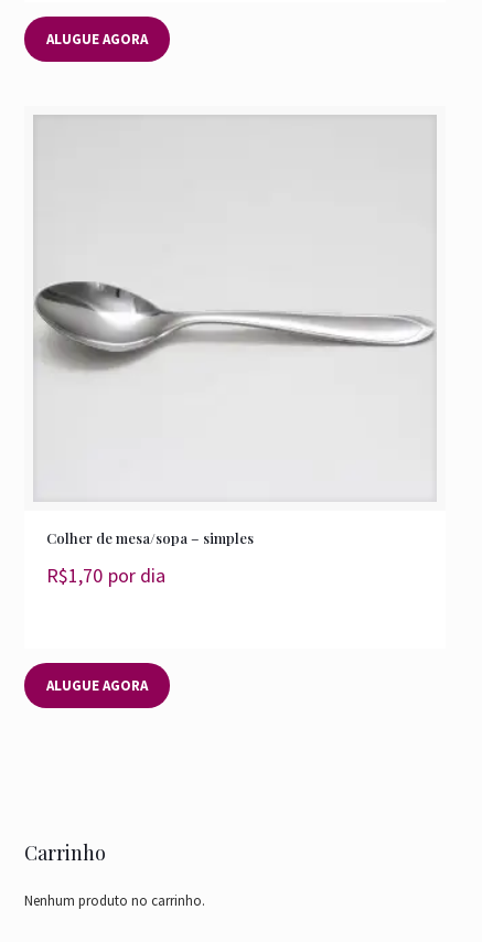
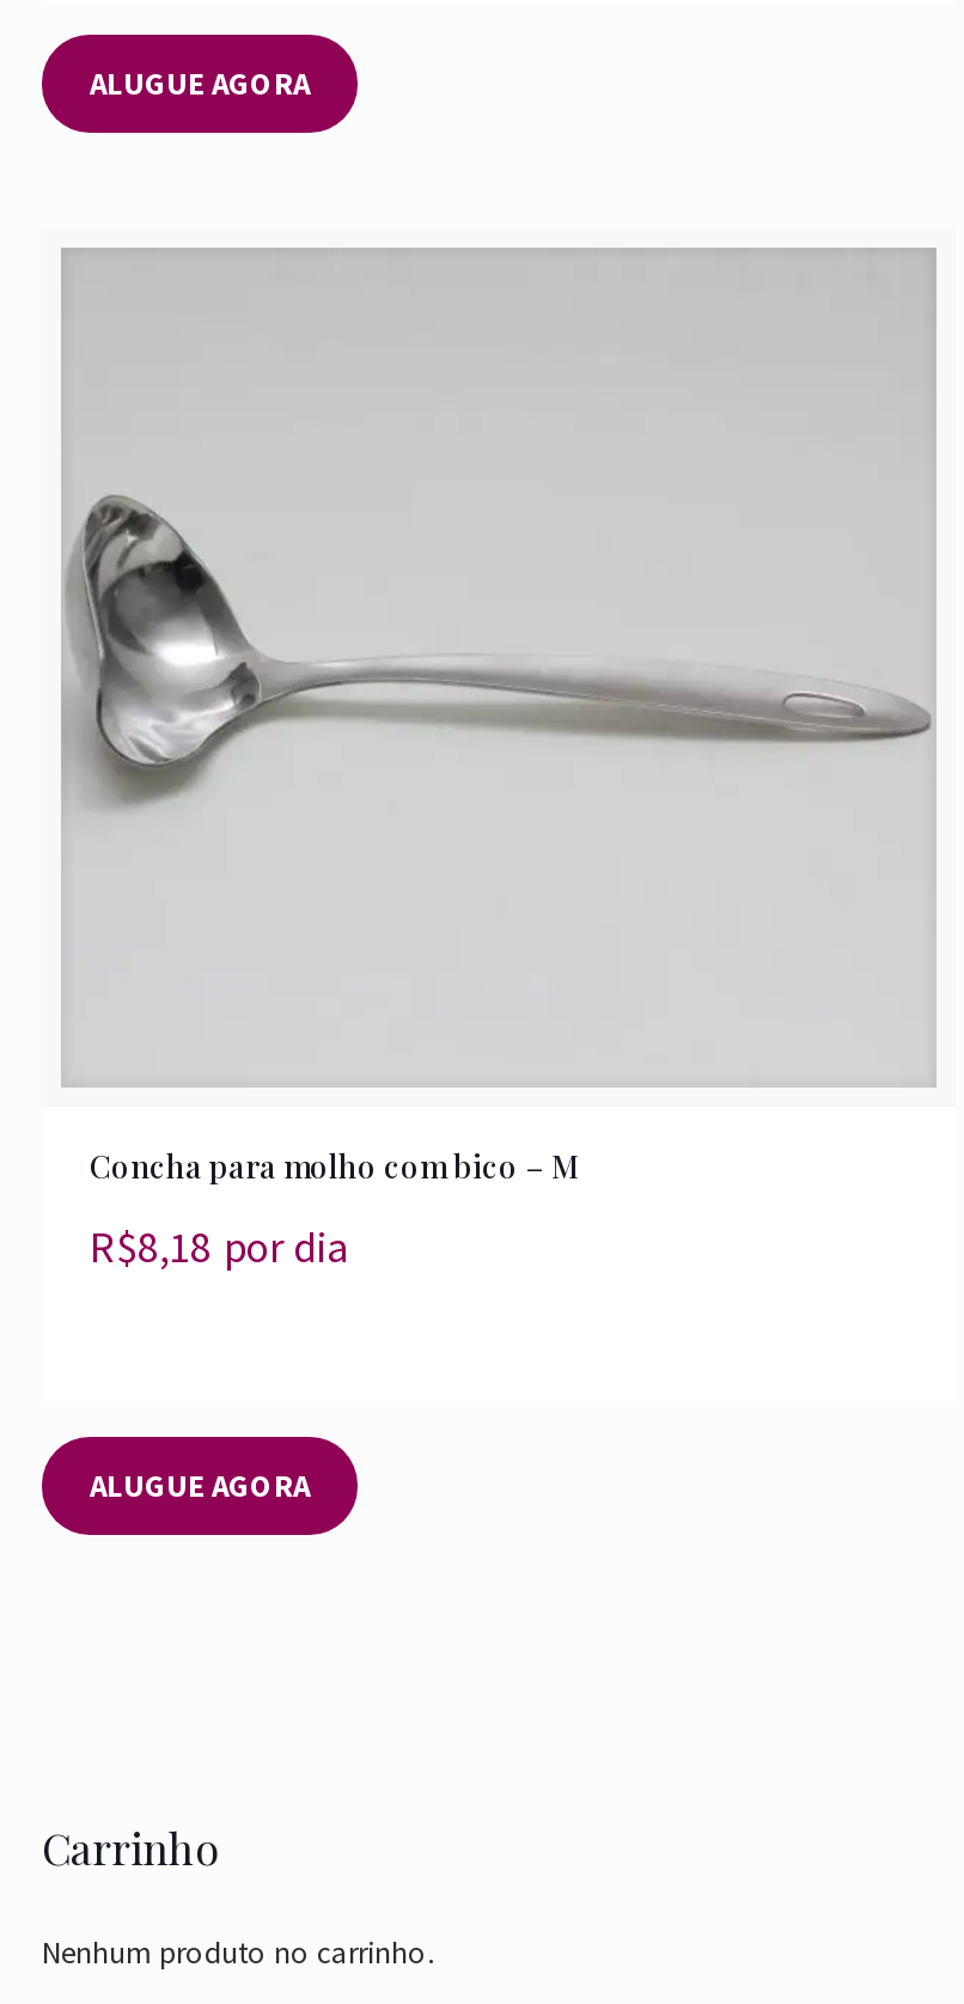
[35,228,432,374] [image] -> [63,492,927,815] [image]
[46,528,254,547] Colher de mesa/sopa – simples -> [90,1145,578,1185] Concha para molho com bico – M
[46,562,165,588] R$1,70 por dia -> [90,1219,348,1274] R$8,18 por dia

